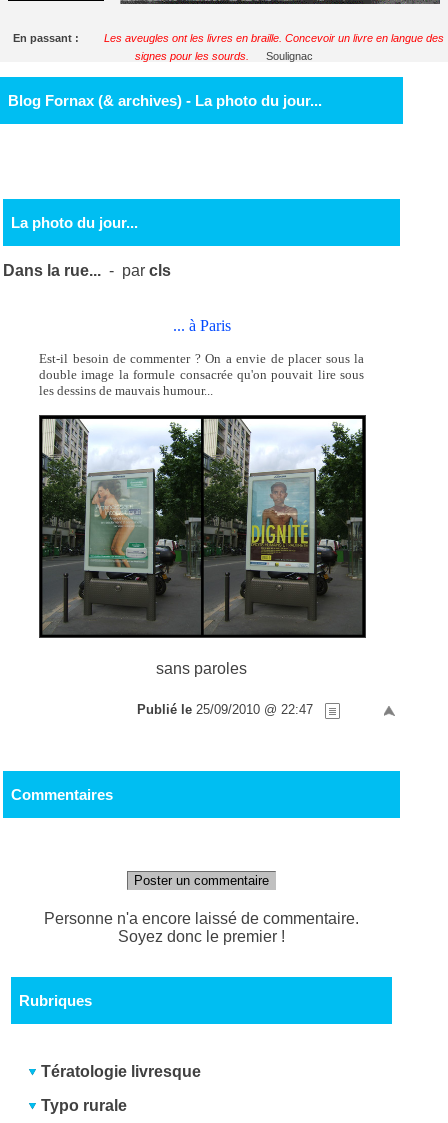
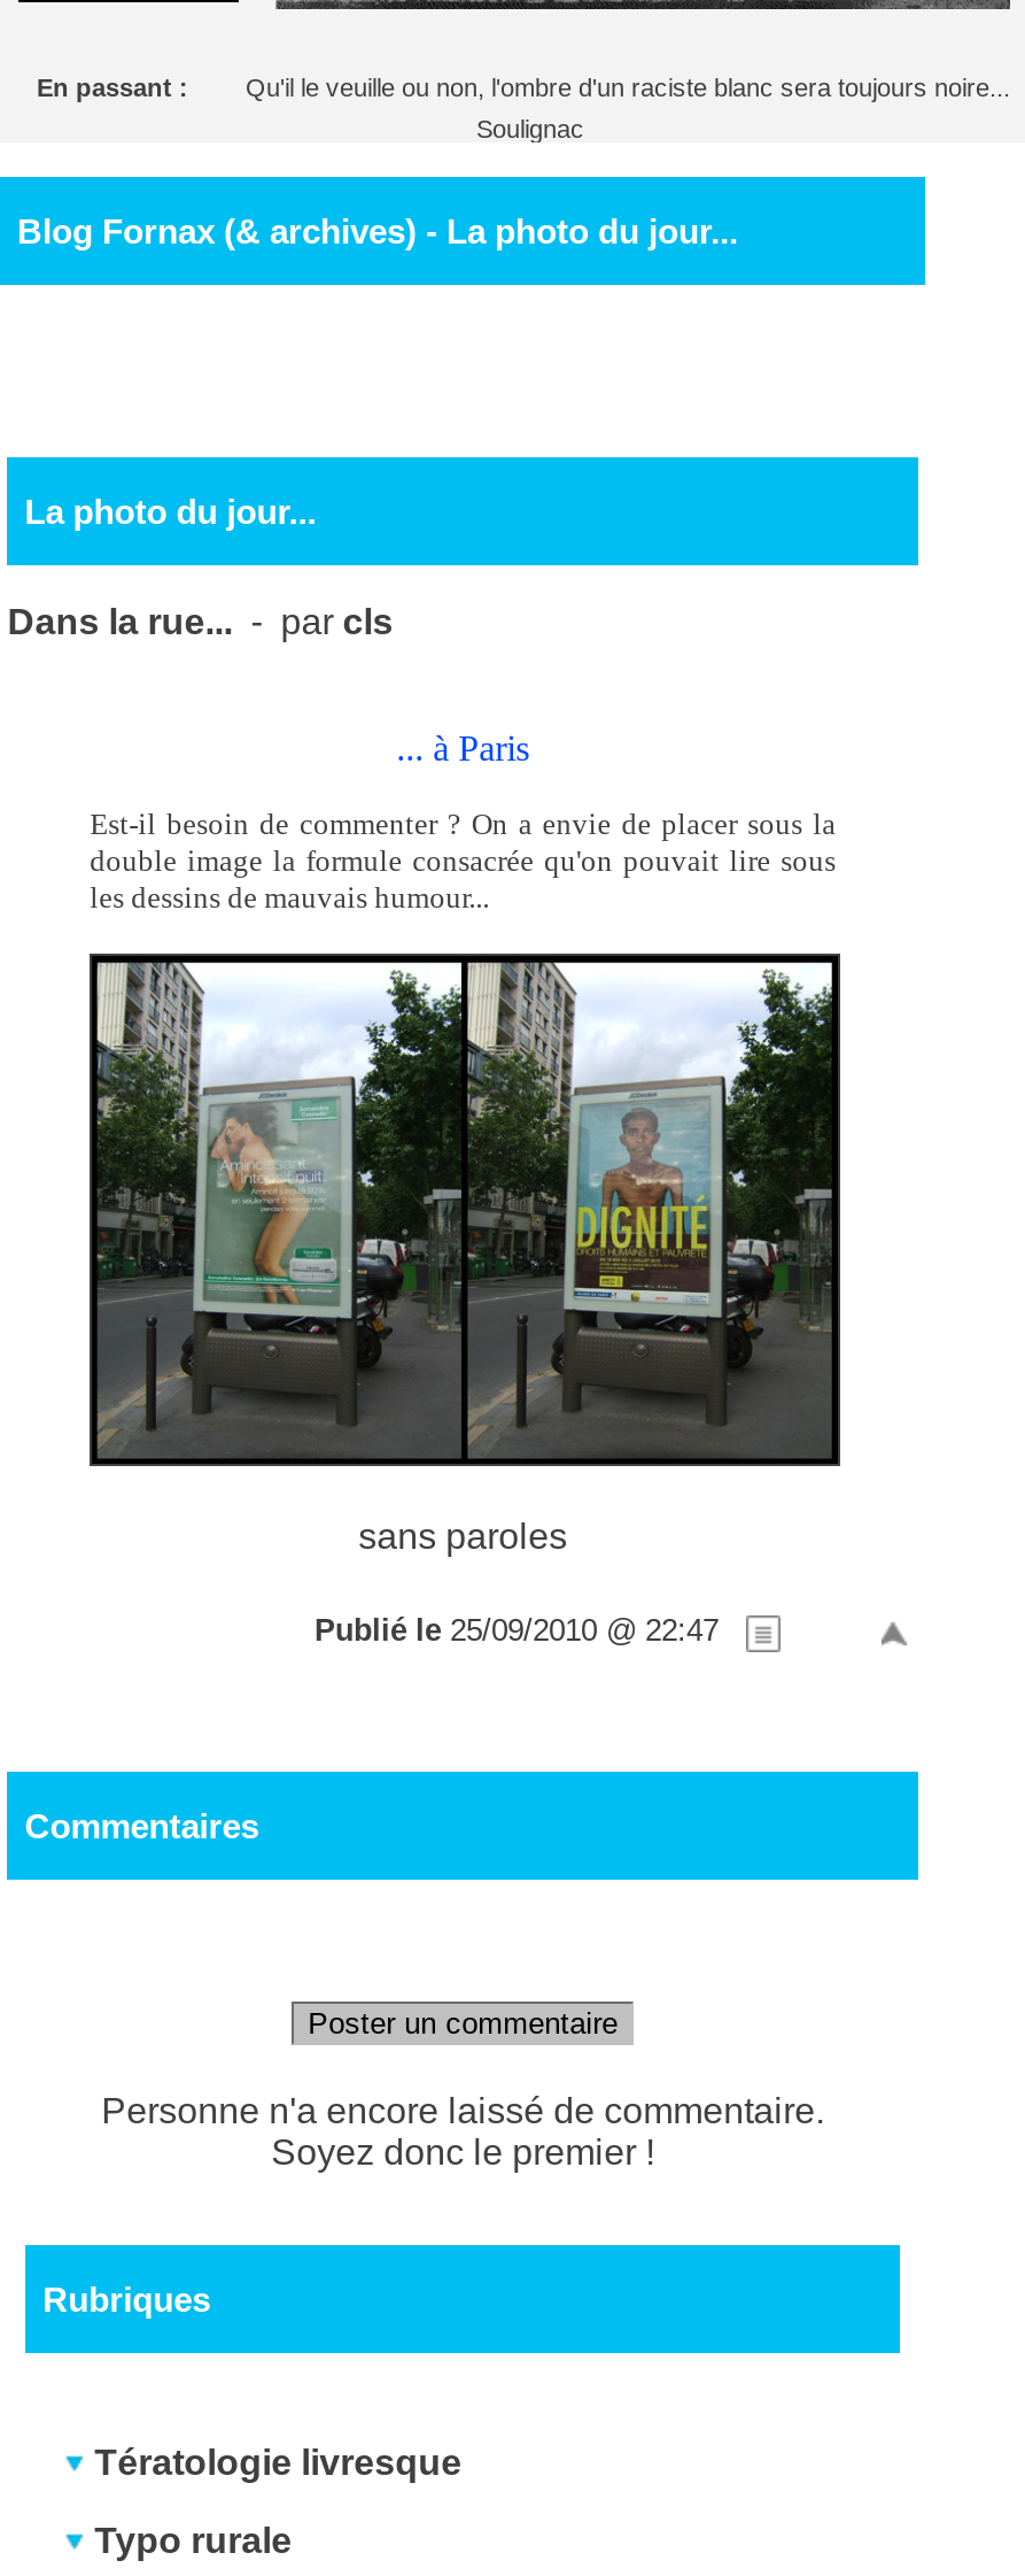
[103,32,443,62] Les aveugles ont les livres en braille. Concevoir un livre en langue des | signes pour les sourds. -> [239,73,1010,101] Qu'il le veuille ou non, l'ombre d'un raciste blanc sera toujours noire...

